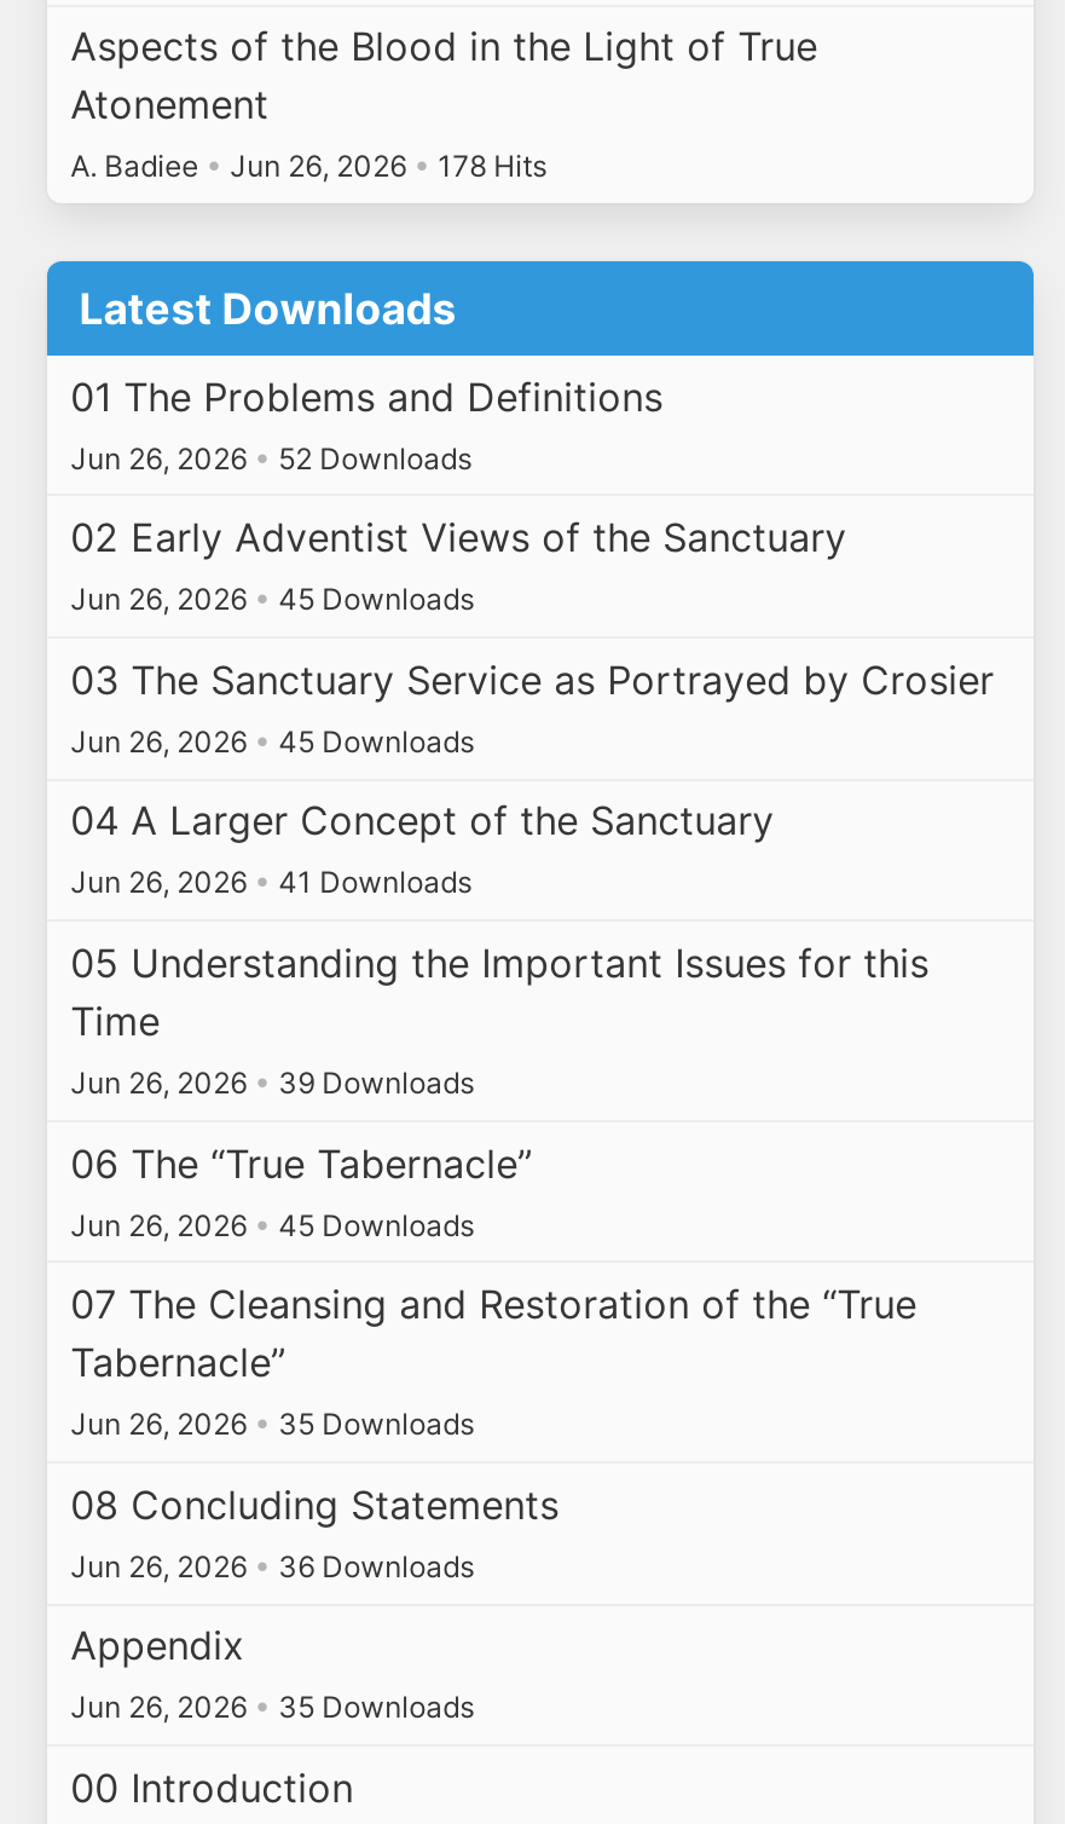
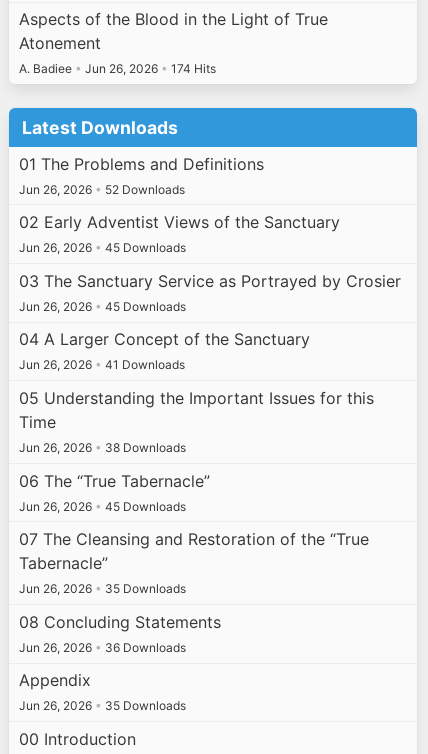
[70,149,547,185] A. Badiee • Jun 26, 2026 • 178 Hits -> [19,61,216,76] A. Badiee • Jun 26, 2026 • 174 Hits
[70,1064,474,1101] Jun 26, 2026 • 39 Downloads -> [19,440,186,455] Jun 26, 2026 • 38 Downloads

